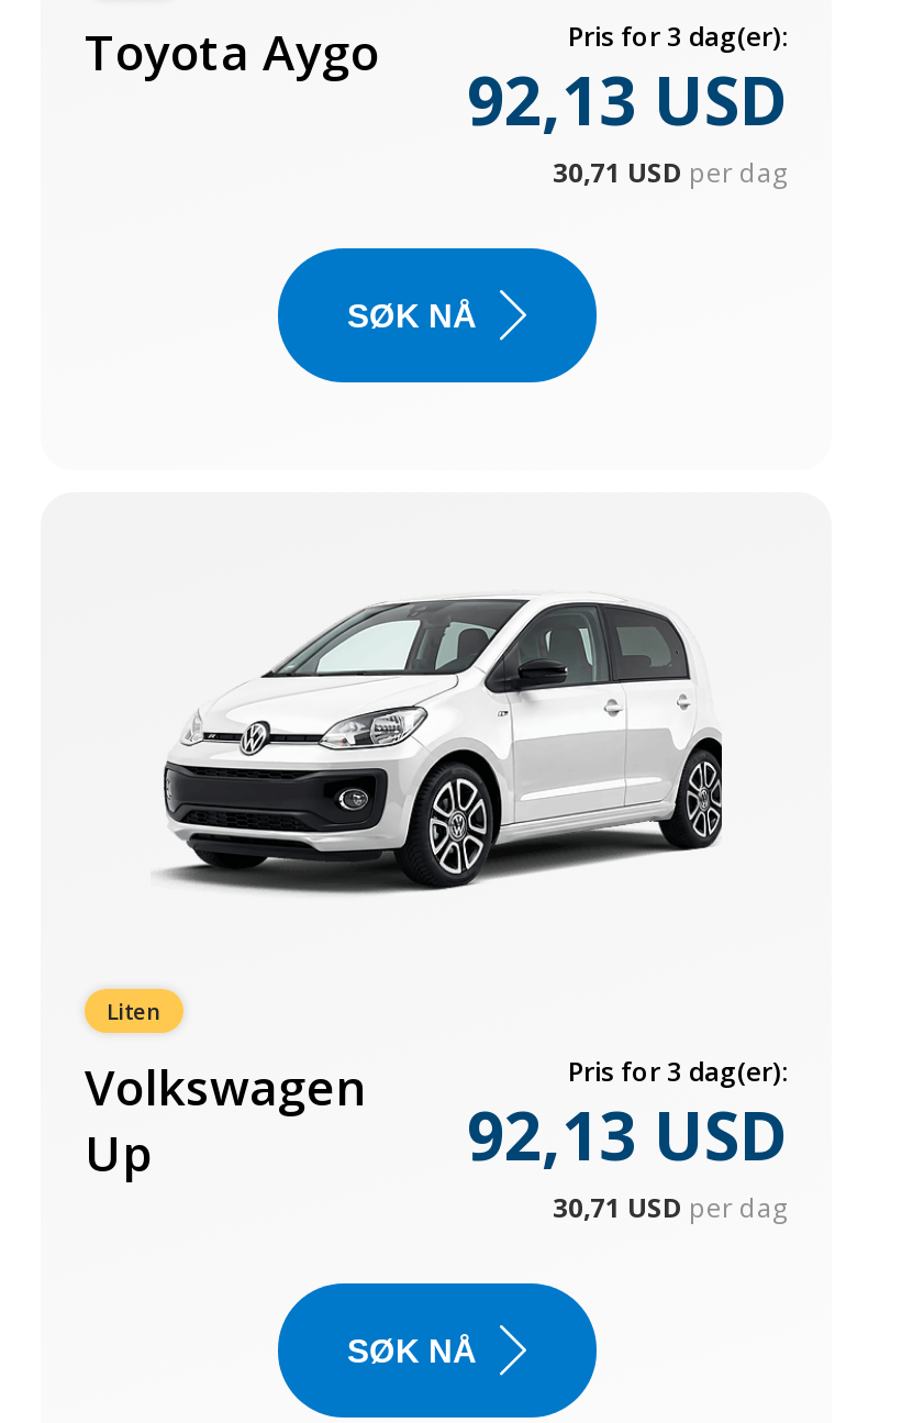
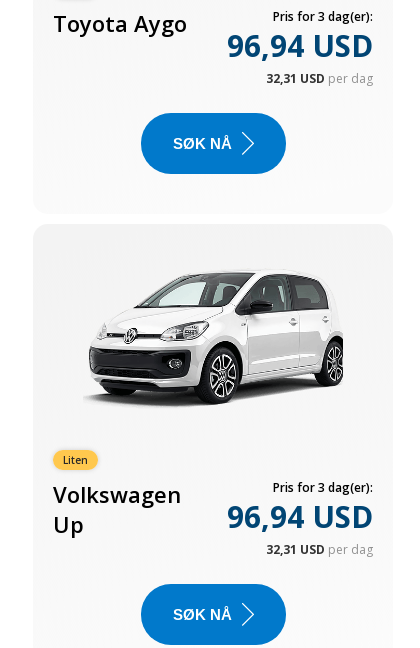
[467,54,788,144] 92,13 USD -> [227,25,373,66] 96,94 USD
[553,153,788,190] 30,71 USD per dag -> [266,70,373,87] 32,31 USD per dag
[467,1089,788,1179] 92,13 USD -> [227,496,373,537] 96,94 USD
[553,1188,788,1225] 30,71 USD per dag -> [266,541,373,558] 32,31 USD per dag

